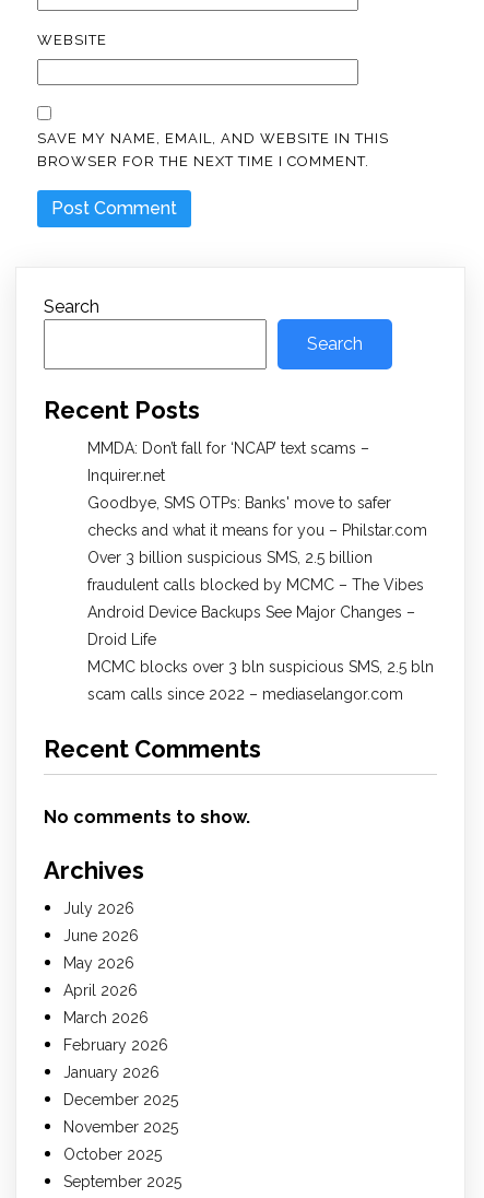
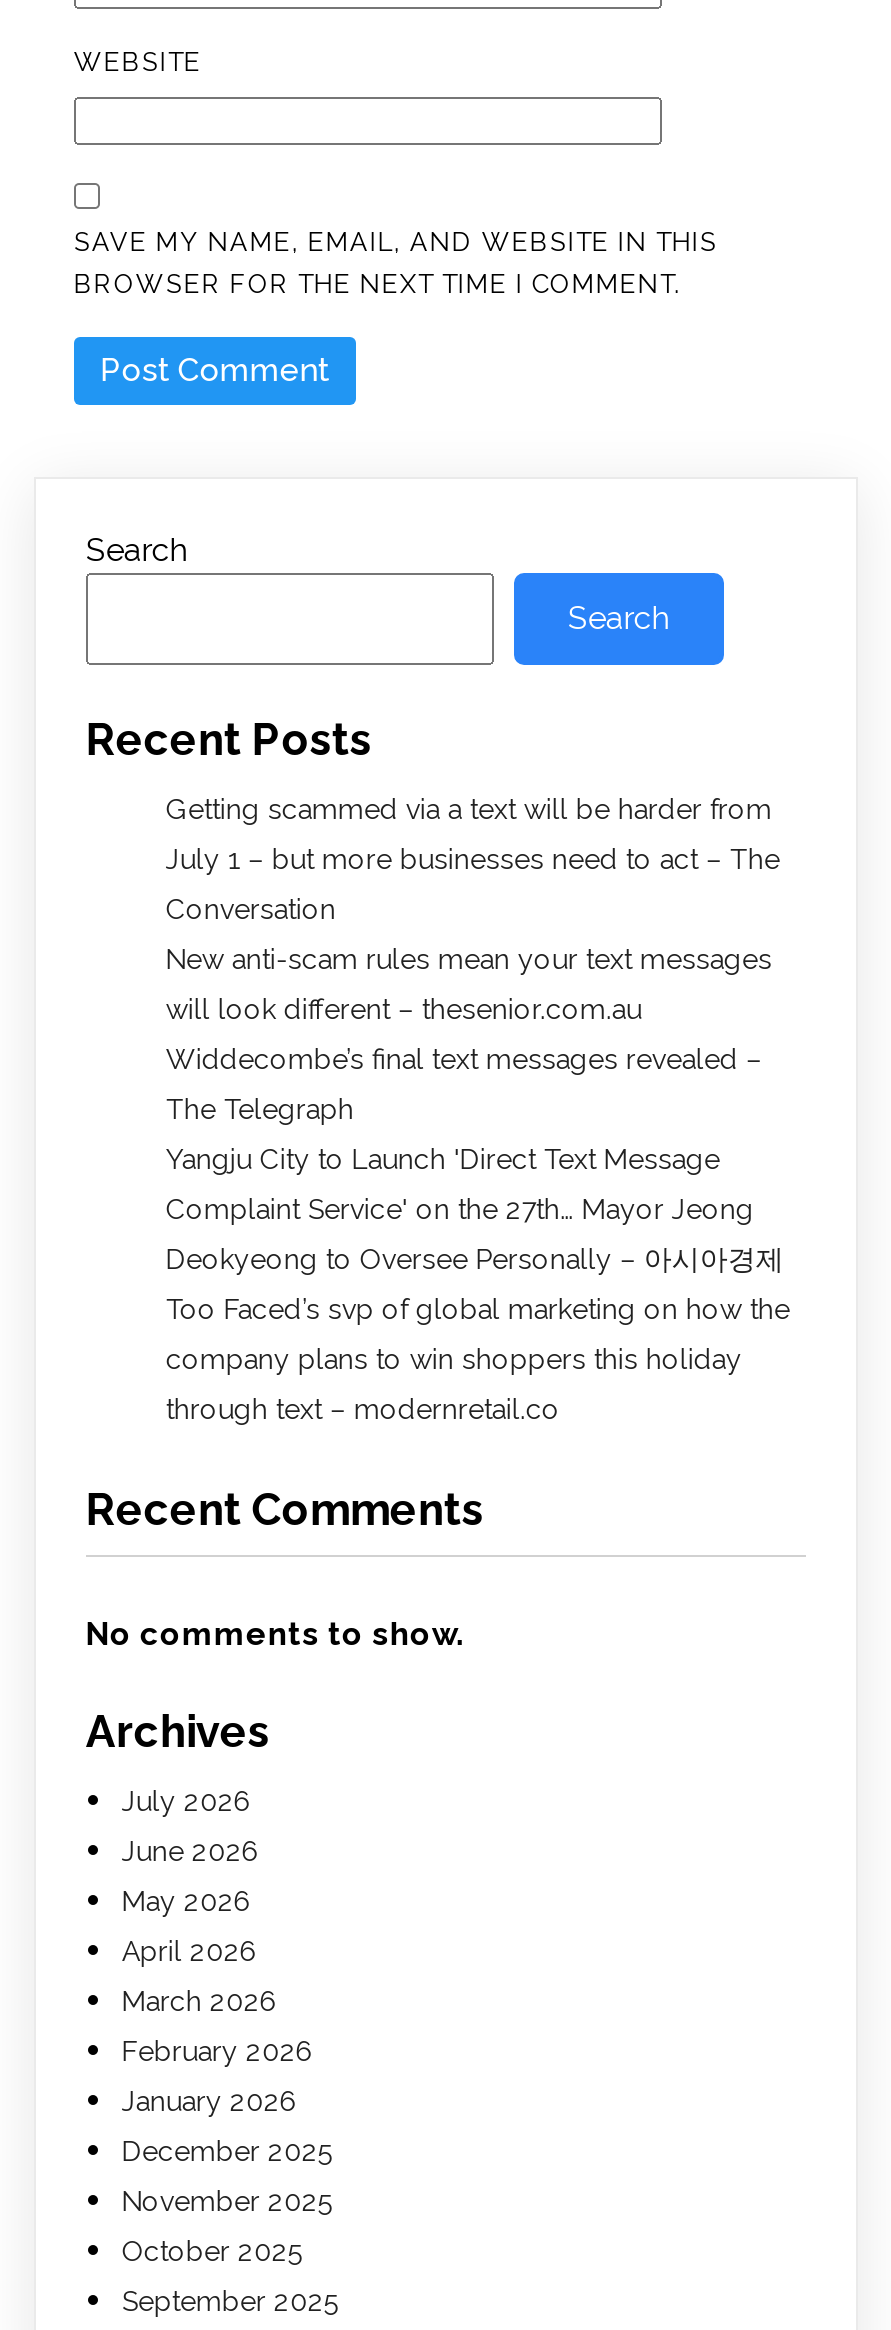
[87,440,434,703] MMDA: Don’t fall for ‘NCAP’ text scams – | Inquirer.net | Goodbye, SMS OTPs: Banks' move to safer | checks and what it means for you – Philstar.com | Over 3 billion suspicious SMS, 2.5 billion | fraudulent calls blocked by MCMC – The Vibes | Android Device Backups See Major Changes – | Droid Life | MCMC blocks over 3 bln suspicious SMS, 2.5 bln | scam calls since 2022 – mediaselangor.com -> [166,794,790,1426] Getting scammed via a text will be harder from | July 1 – but more businesses need to act – The | Conversation | New anti-scam rules mean your text messages | will look different – thesenior.com.au | Widdecombe’s final text messages revealed – | The Telegraph | Yangju City to Launch 'Direct Text Message | Complaint Service' on the 27th… Mayor Jeong | Deokyeong to Oversee Personally – 아시아경제 | Too Faced’s svp of global marketing on how the | company plans to win shoppers this holiday | through text – modernretail.co

